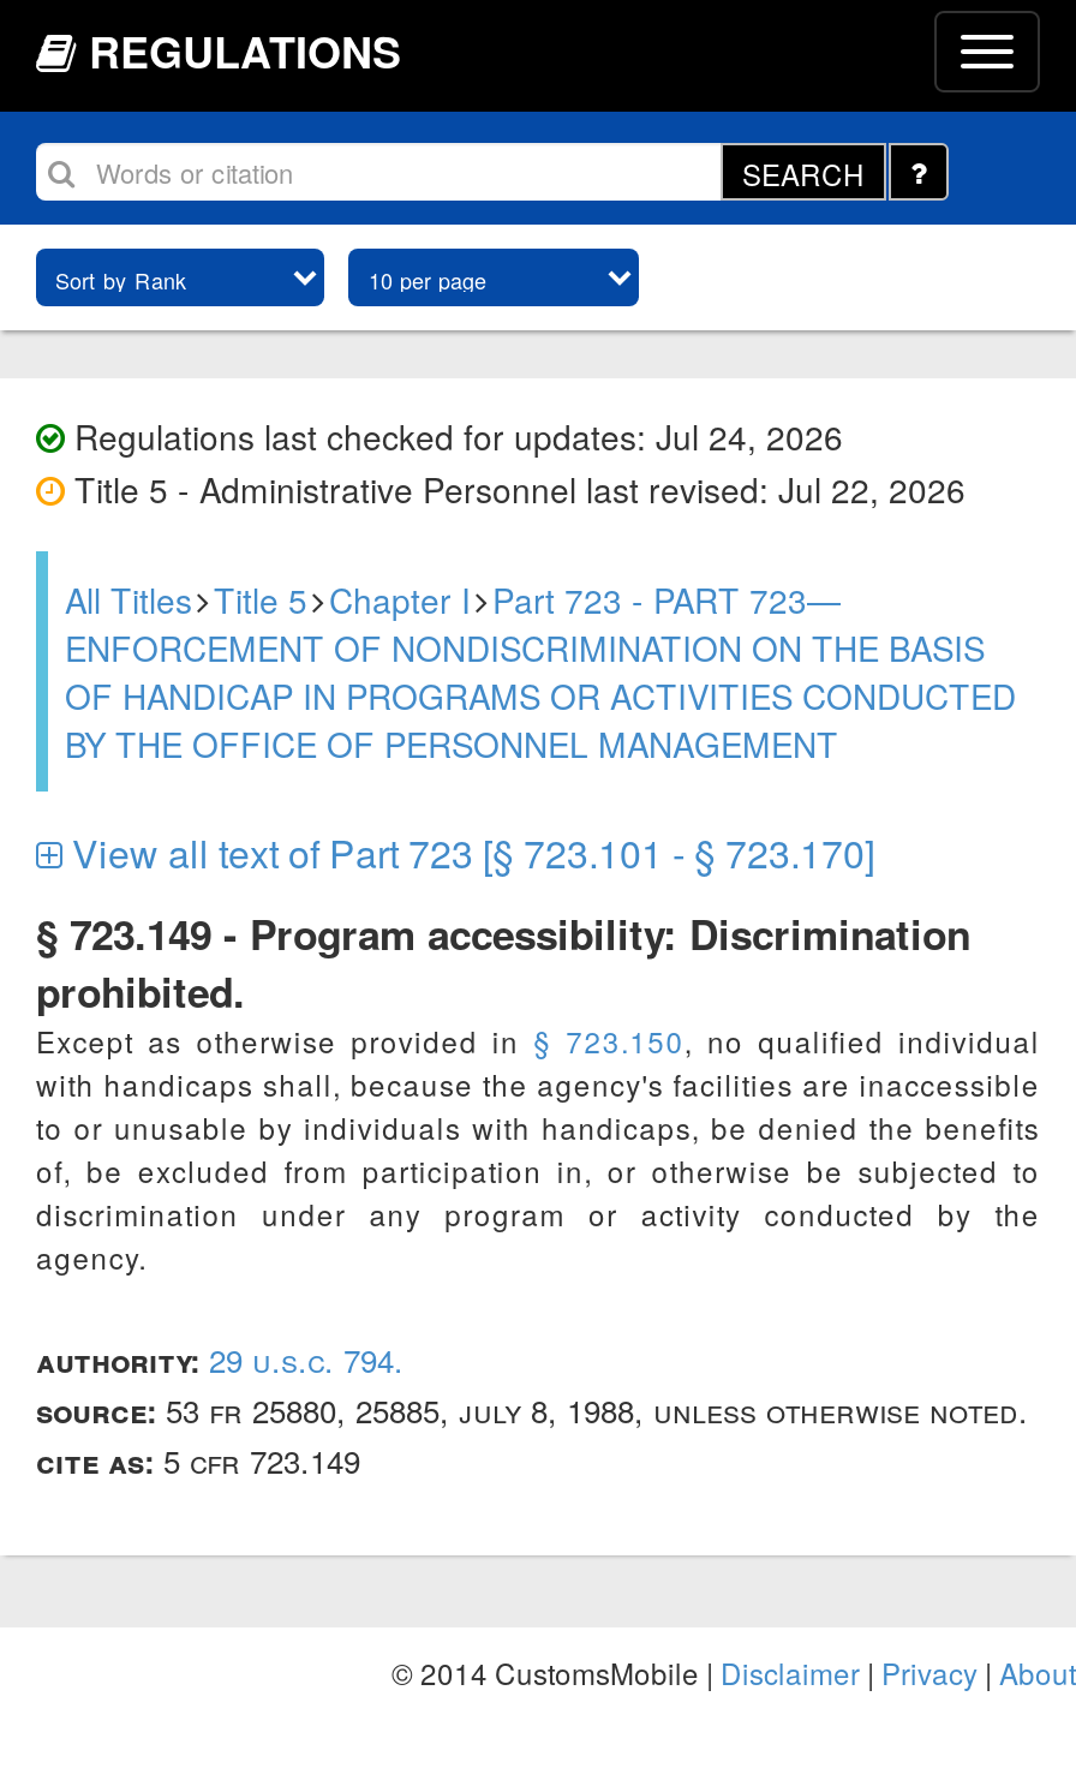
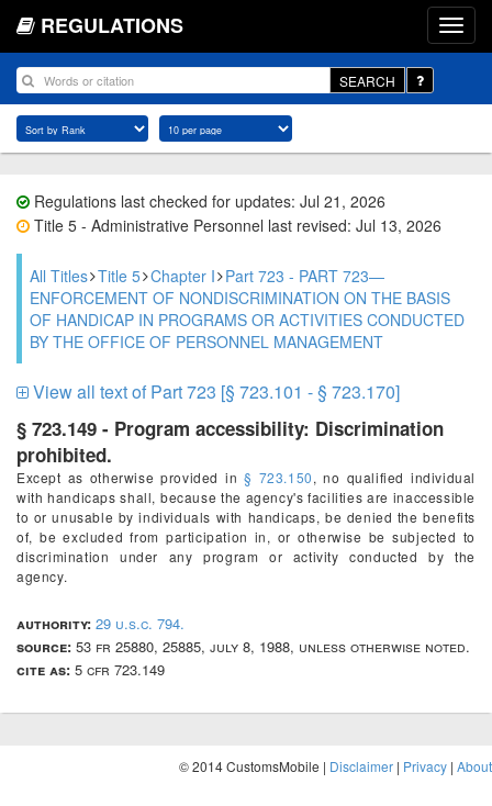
[65,412,843,460] Regulations last checked for updates: Jul 24, 2026 -> [30,190,385,212] Regulations last checked for updates: Jul 21, 2026
[65,465,966,513] Title 5 - Administrative Personnel last revised: Jul 22, 2026 -> [30,214,441,236] Title 5 - Administrative Personnel last revised: Jul 13, 2026

